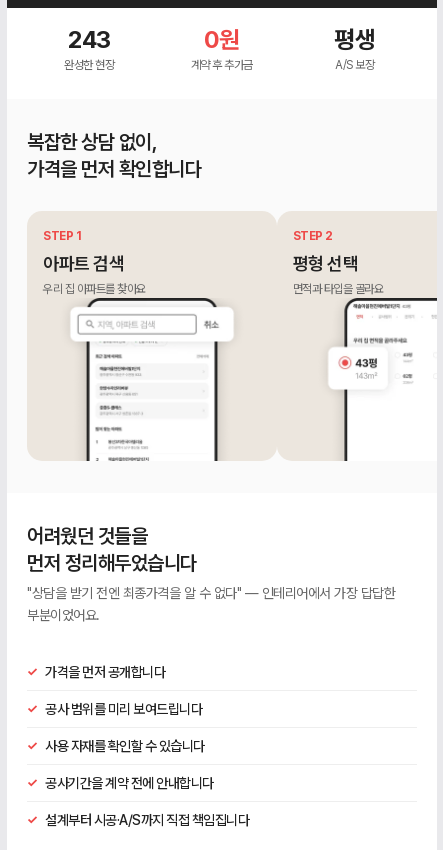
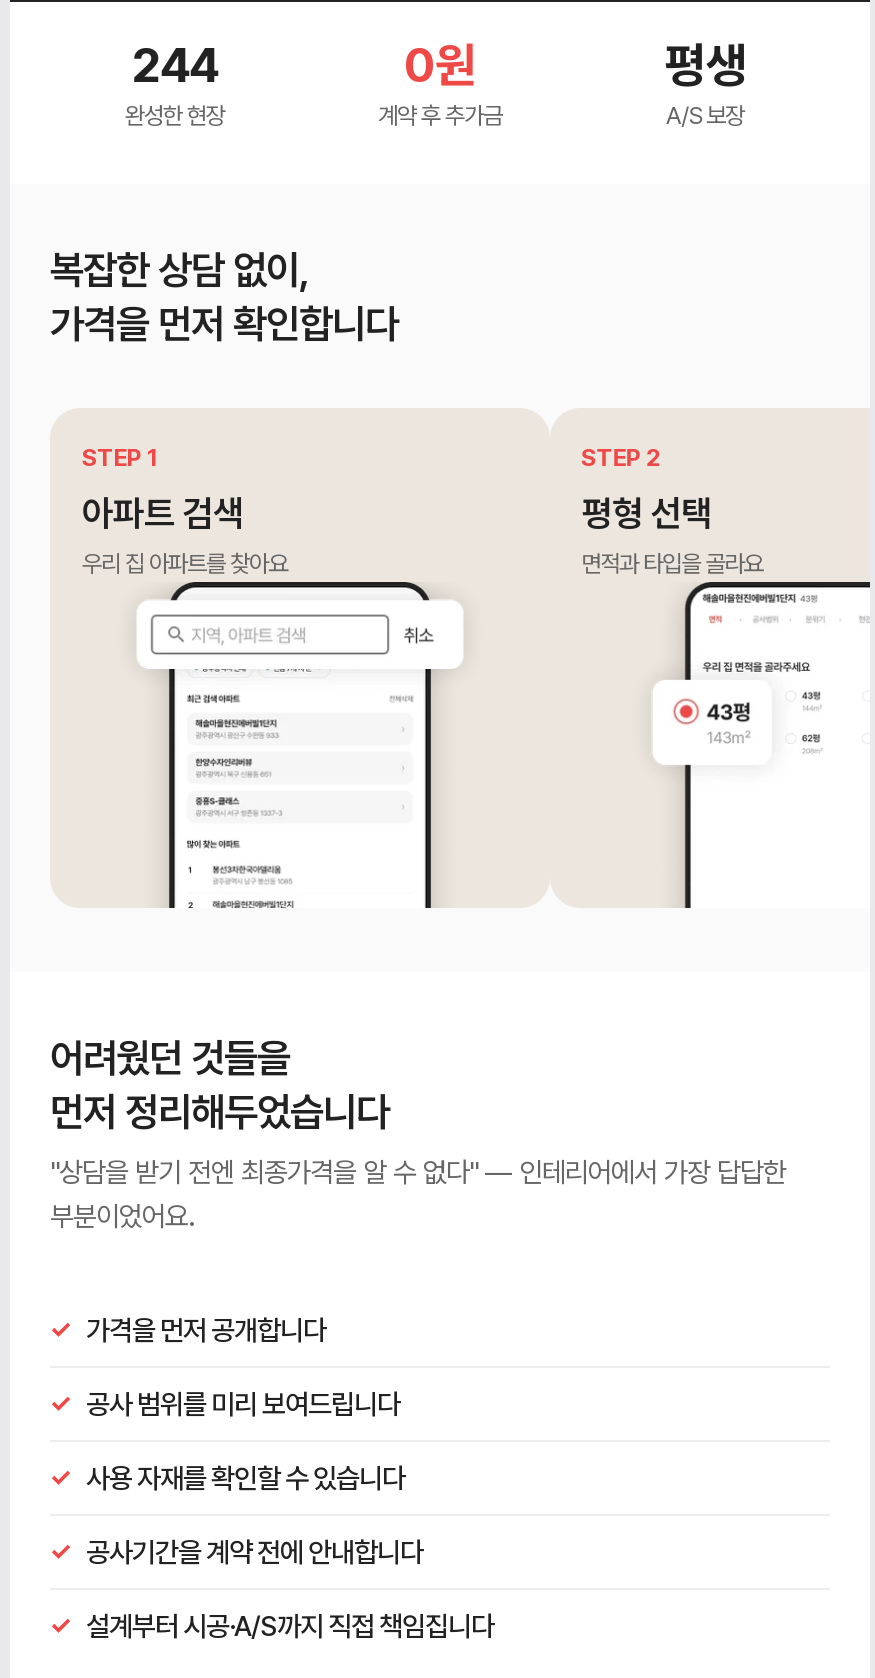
[68,25,111,54] 243 -> [132,36,217,94] 244

